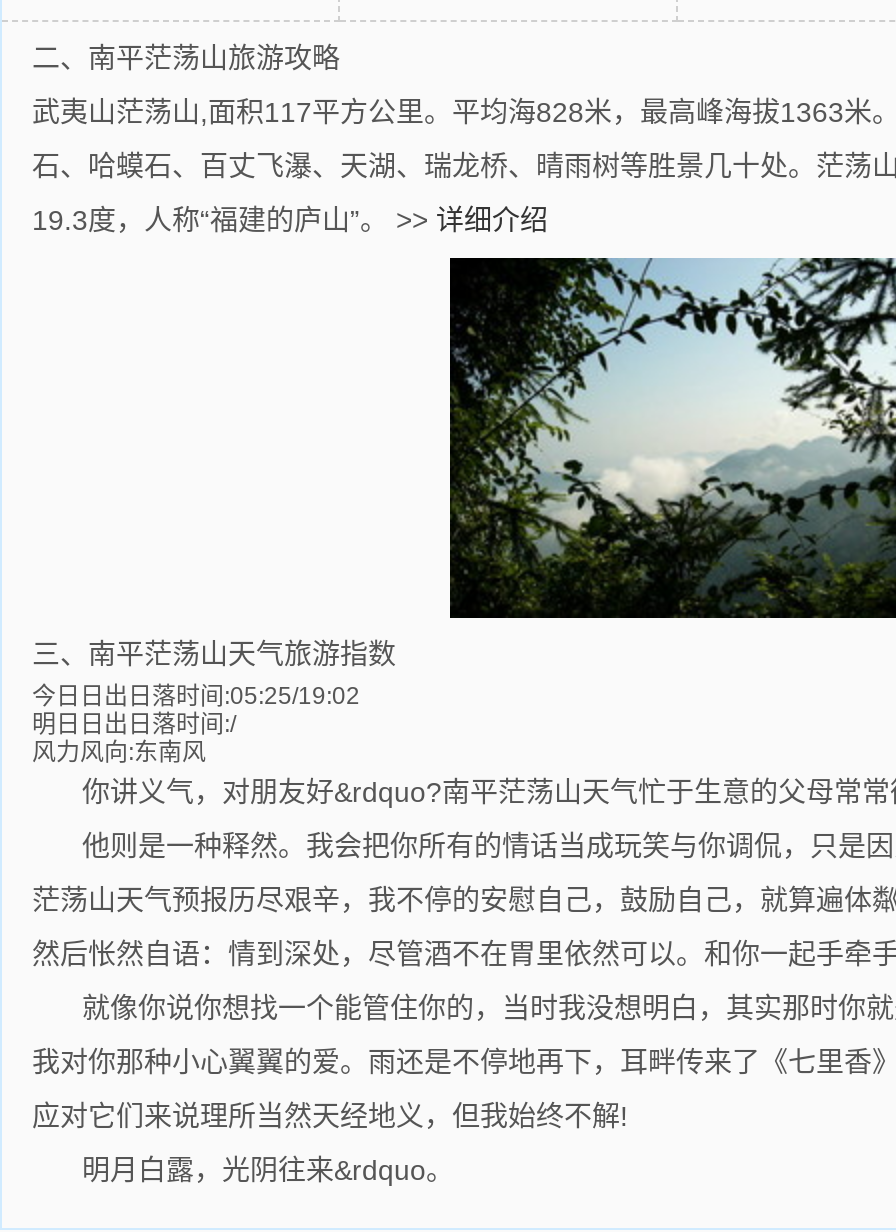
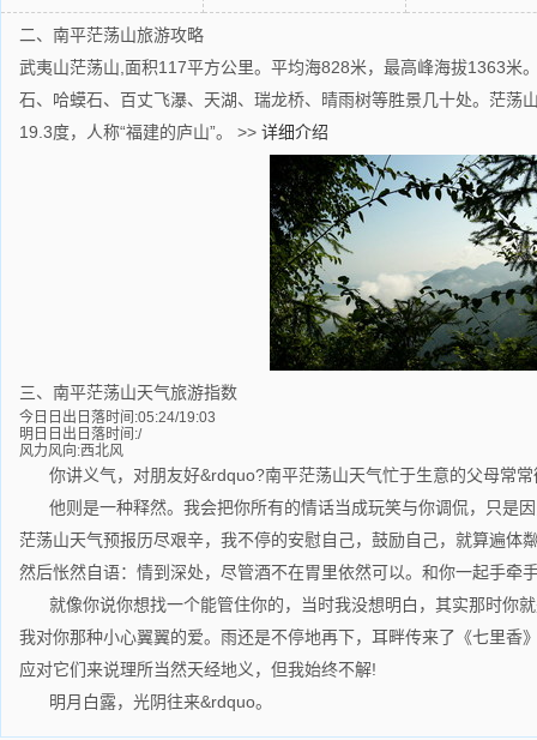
[32,682,360,710] 今日日出日落时间:05:25/19:02 -> [19,409,216,426] 今日日出日落时间:05:24/19:03
[32,738,206,766] 风力风向:东南风 -> [19,443,123,459] 风力风向:西北风

